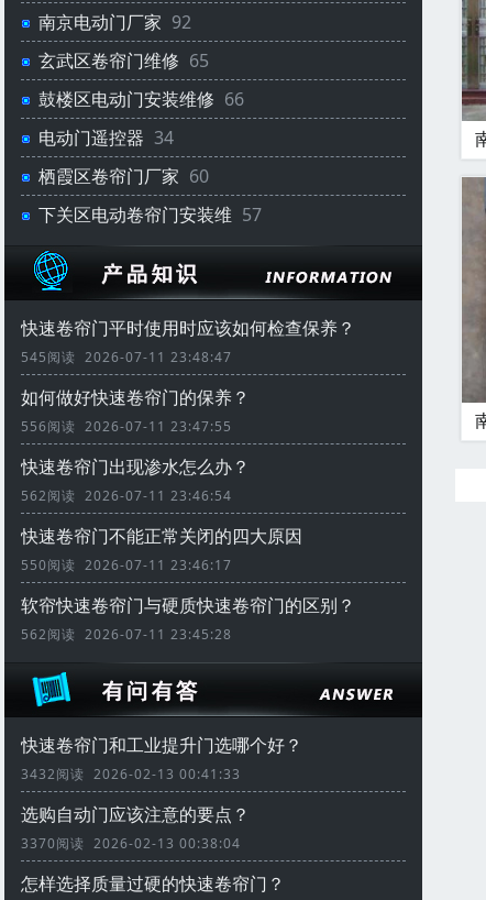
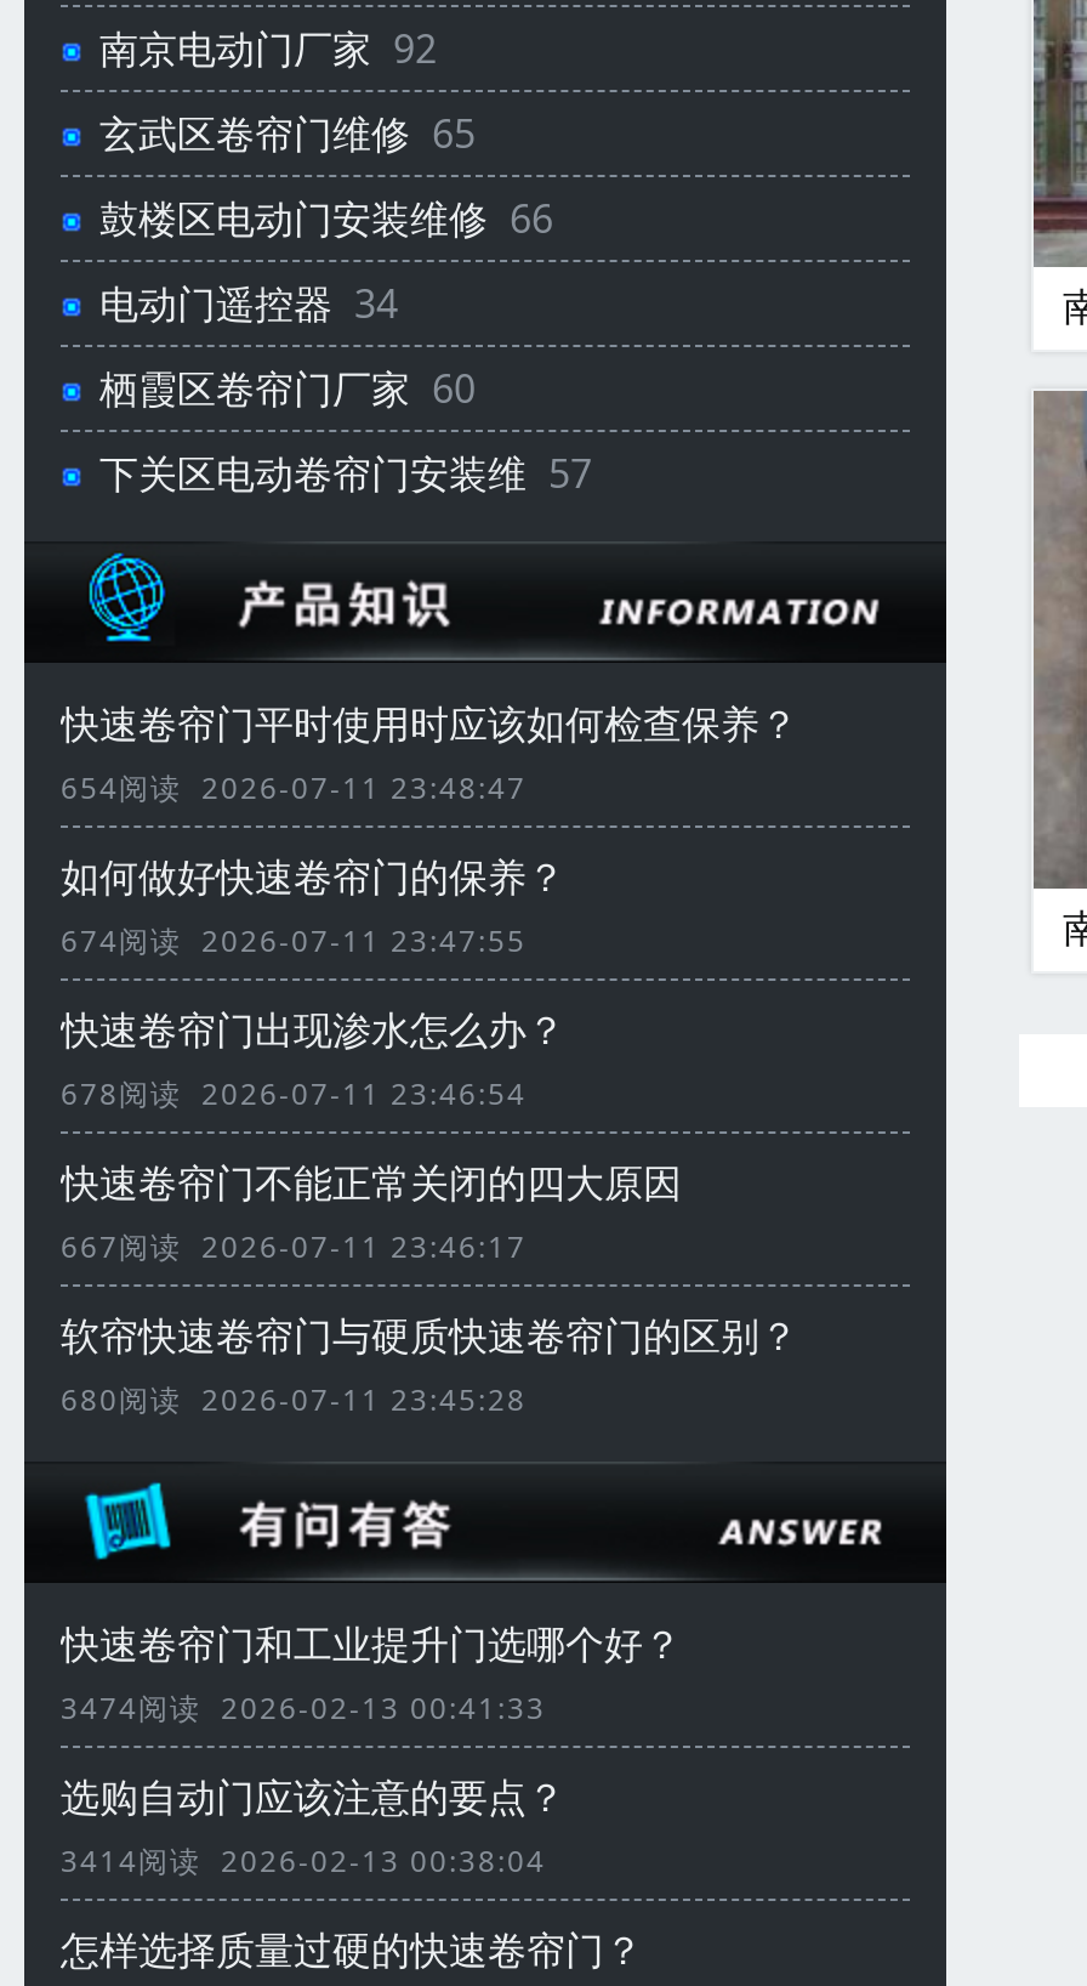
[21,348,232,367] 545阅读 2026-07-11 23:48:47 -> [61,768,527,809] 654阅读 2026-07-11 23:48:47
[21,417,232,436] 556阅读 2026-07-11 23:47:55 -> [61,921,527,962] 674阅读 2026-07-11 23:47:55
[21,487,232,505] 562阅读 2026-07-11 23:46:54 -> [61,1074,527,1115] 678阅读 2026-07-11 23:46:54
[21,556,232,575] 550阅读 2026-07-11 23:46:17 -> [61,1227,527,1268] 667阅读 2026-07-11 23:46:17
[21,625,232,644] 562阅读 2026-07-11 23:45:28 -> [61,1380,527,1421] 680阅读 2026-07-11 23:45:28
[21,765,241,784] 3432阅读 2026-02-13 00:41:33 -> [61,1688,546,1729] 3474阅读 2026-02-13 00:41:33
[21,834,241,853] 3370阅读 2026-02-13 00:38:04 -> [61,1841,546,1882] 3414阅读 2026-02-13 00:38:04

